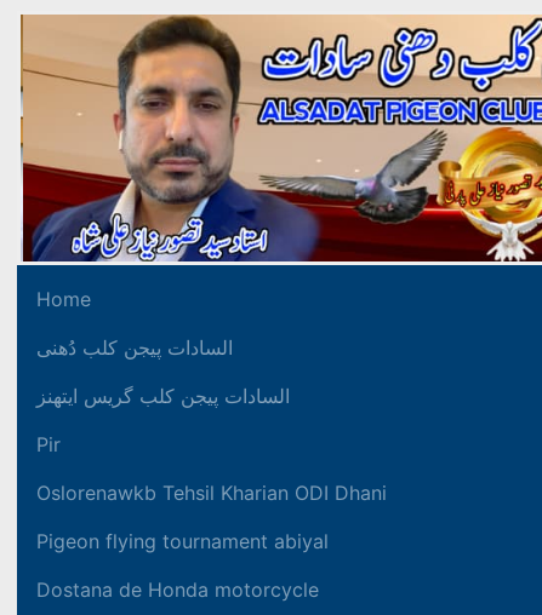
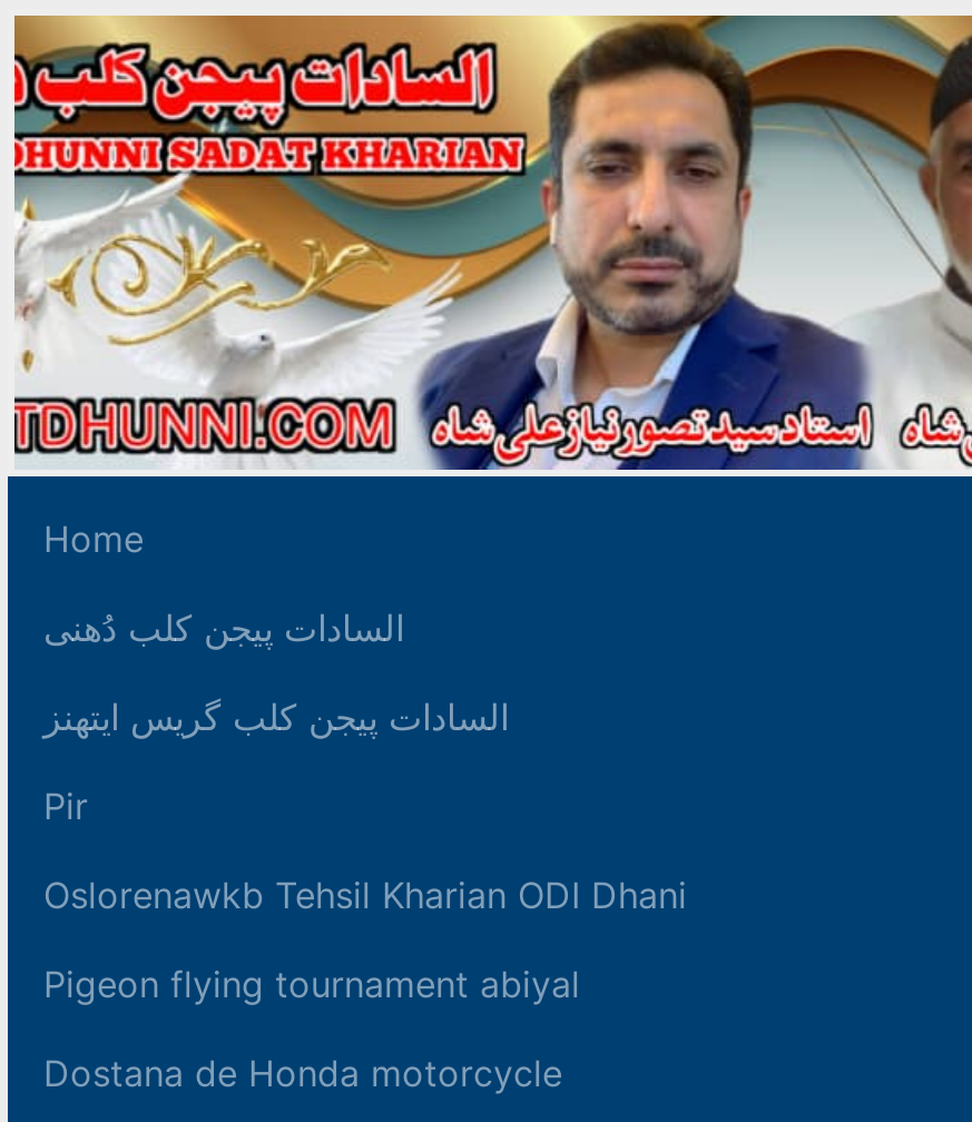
[19,15,538,263] [image] -> [12,13,965,472] [image]

